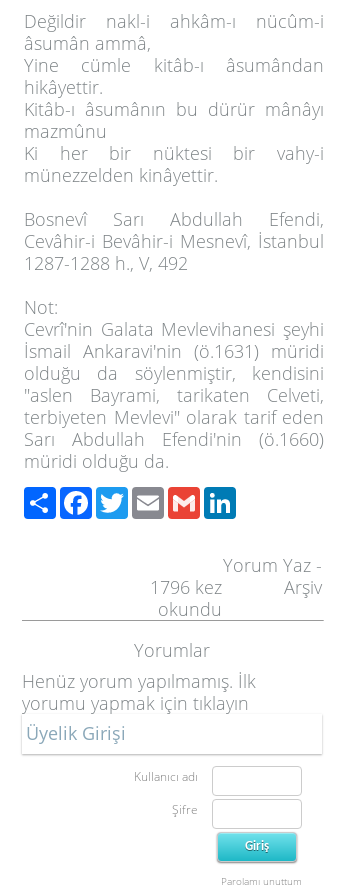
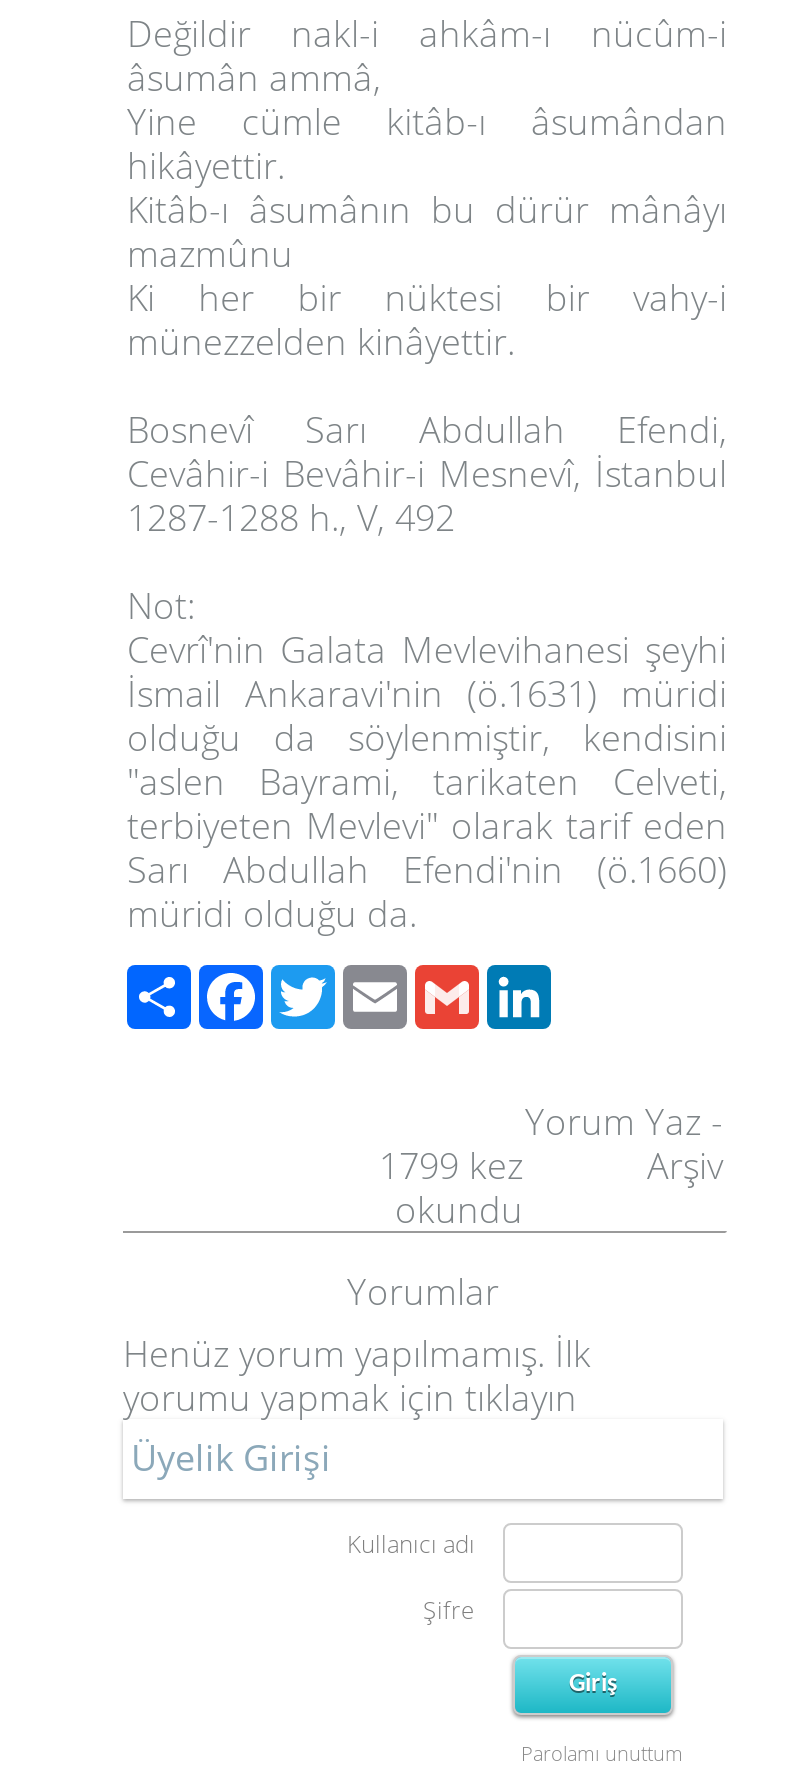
[150,575,222,599] 1796 kez -> [379,1142,523,1190] 1799 kez

